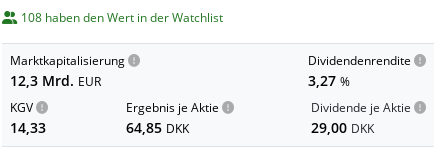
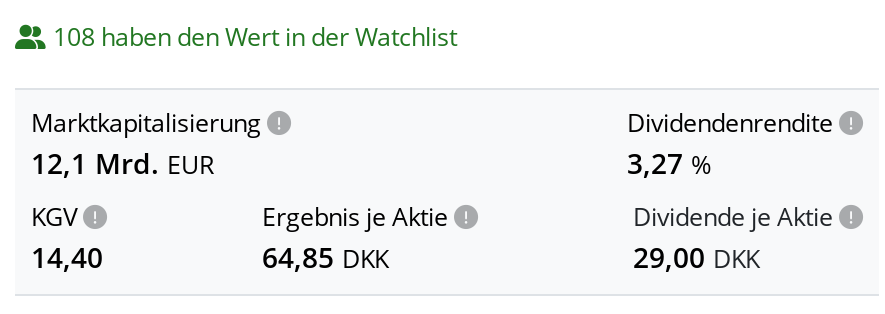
[10,71,101,90] 12,3 Mrd. EUR -> [31,144,213,182] 12,1 Mrd. EUR
[10,118,46,137] 14,33 -> [31,238,103,276] 14,40

